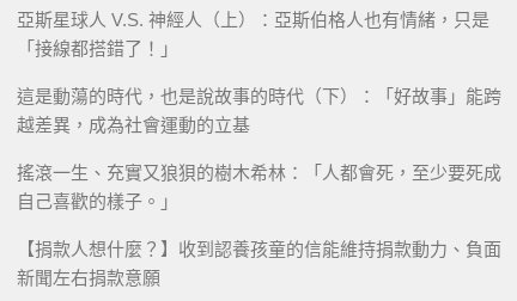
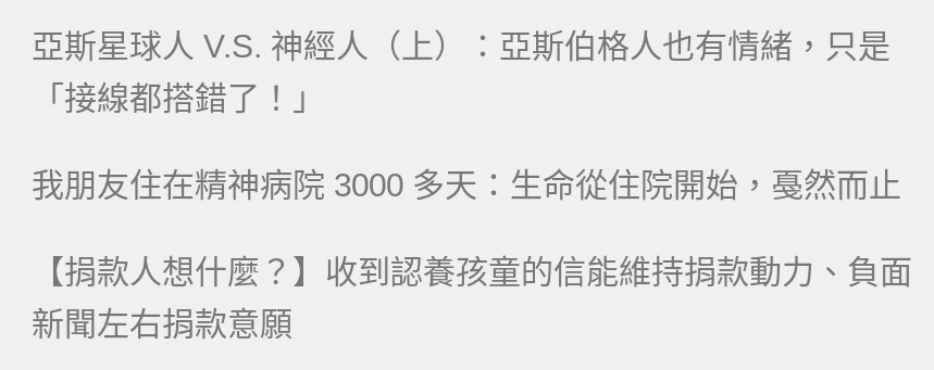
[17,86,501,212] 這是動蕩的時代，也是說故事的時代（下）：「好故事」能跨 | 越差異，成為社會運動的立基 | 搖滾一生、充實又狼狽的樹木希林：「人都會死，至少要死成 | 自己喜歡的樣子。」 -> [32,166,901,203] 我朋友住在精神病院 3000 多天：生命從住院開始，戞然而止

